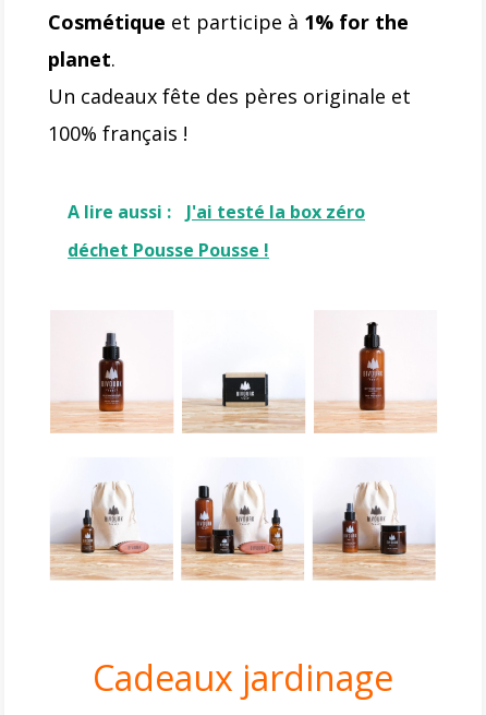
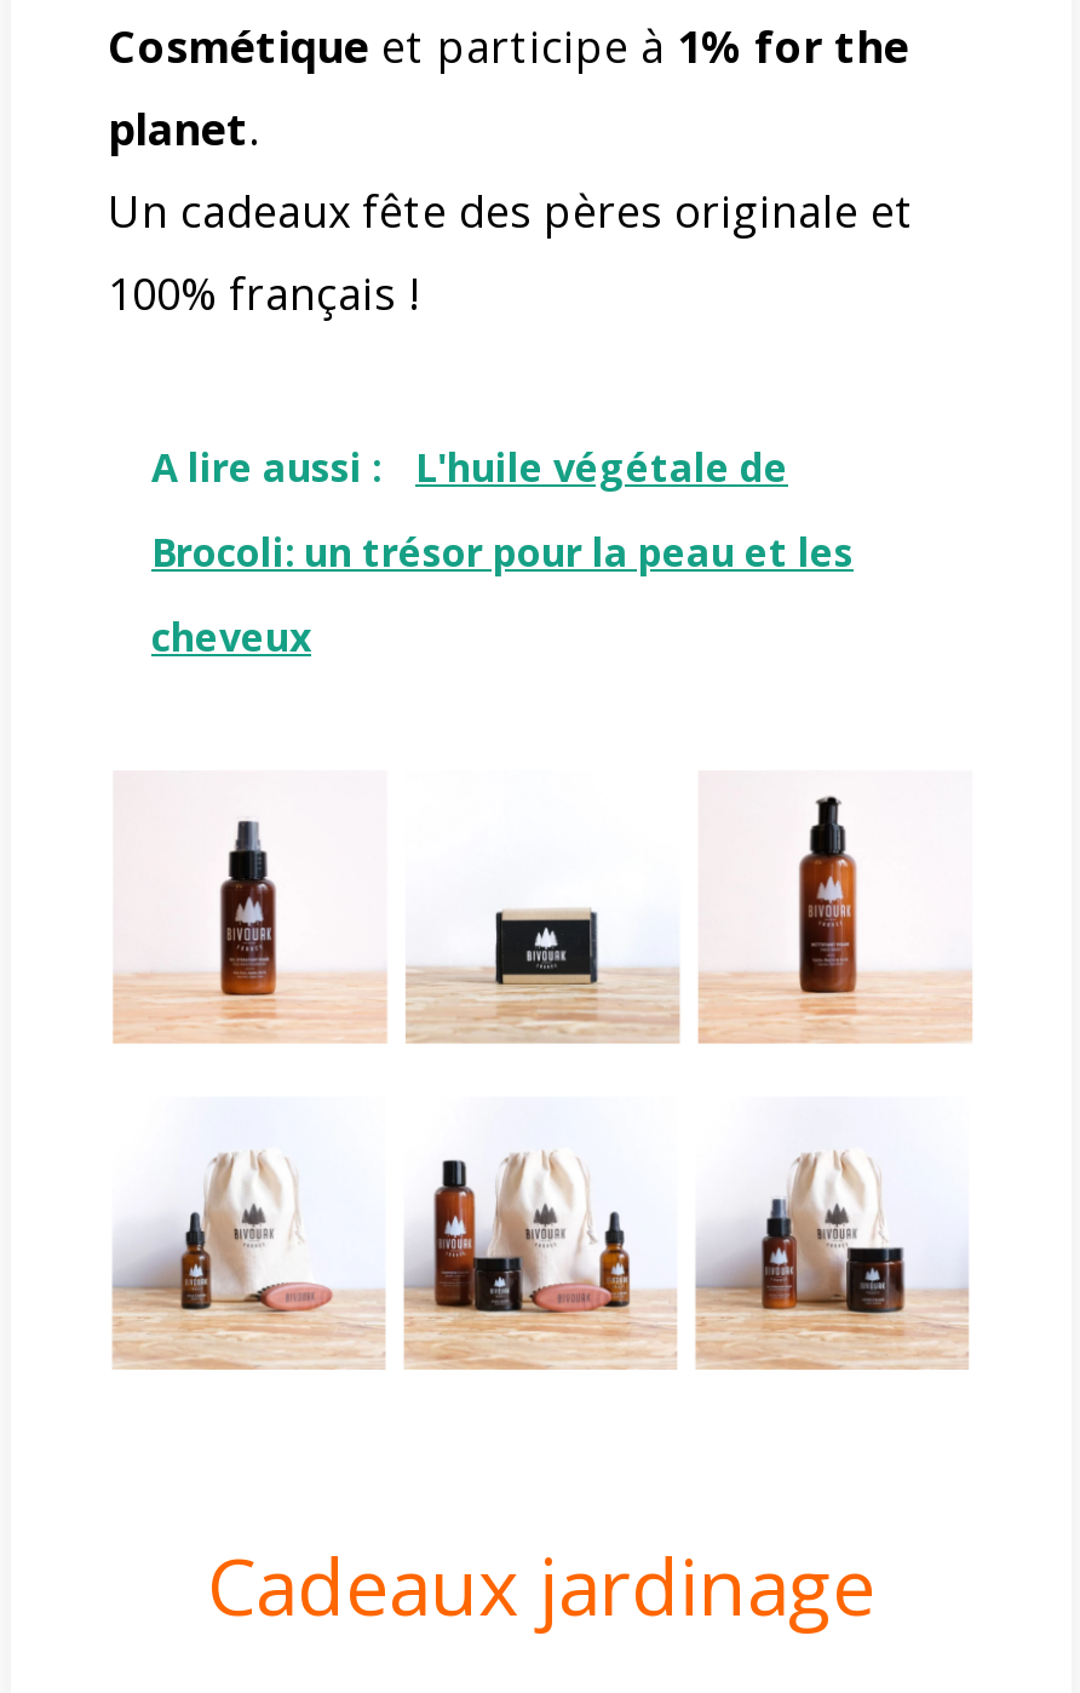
[68,199,365,262] A lire aussi : J'ai testé la box zéro | déchet Pousse Pousse ! -> [151,440,854,663] A lire aussi : L'huile végétale de | Brocoli: un trésor pour la peau et les | cheveux

